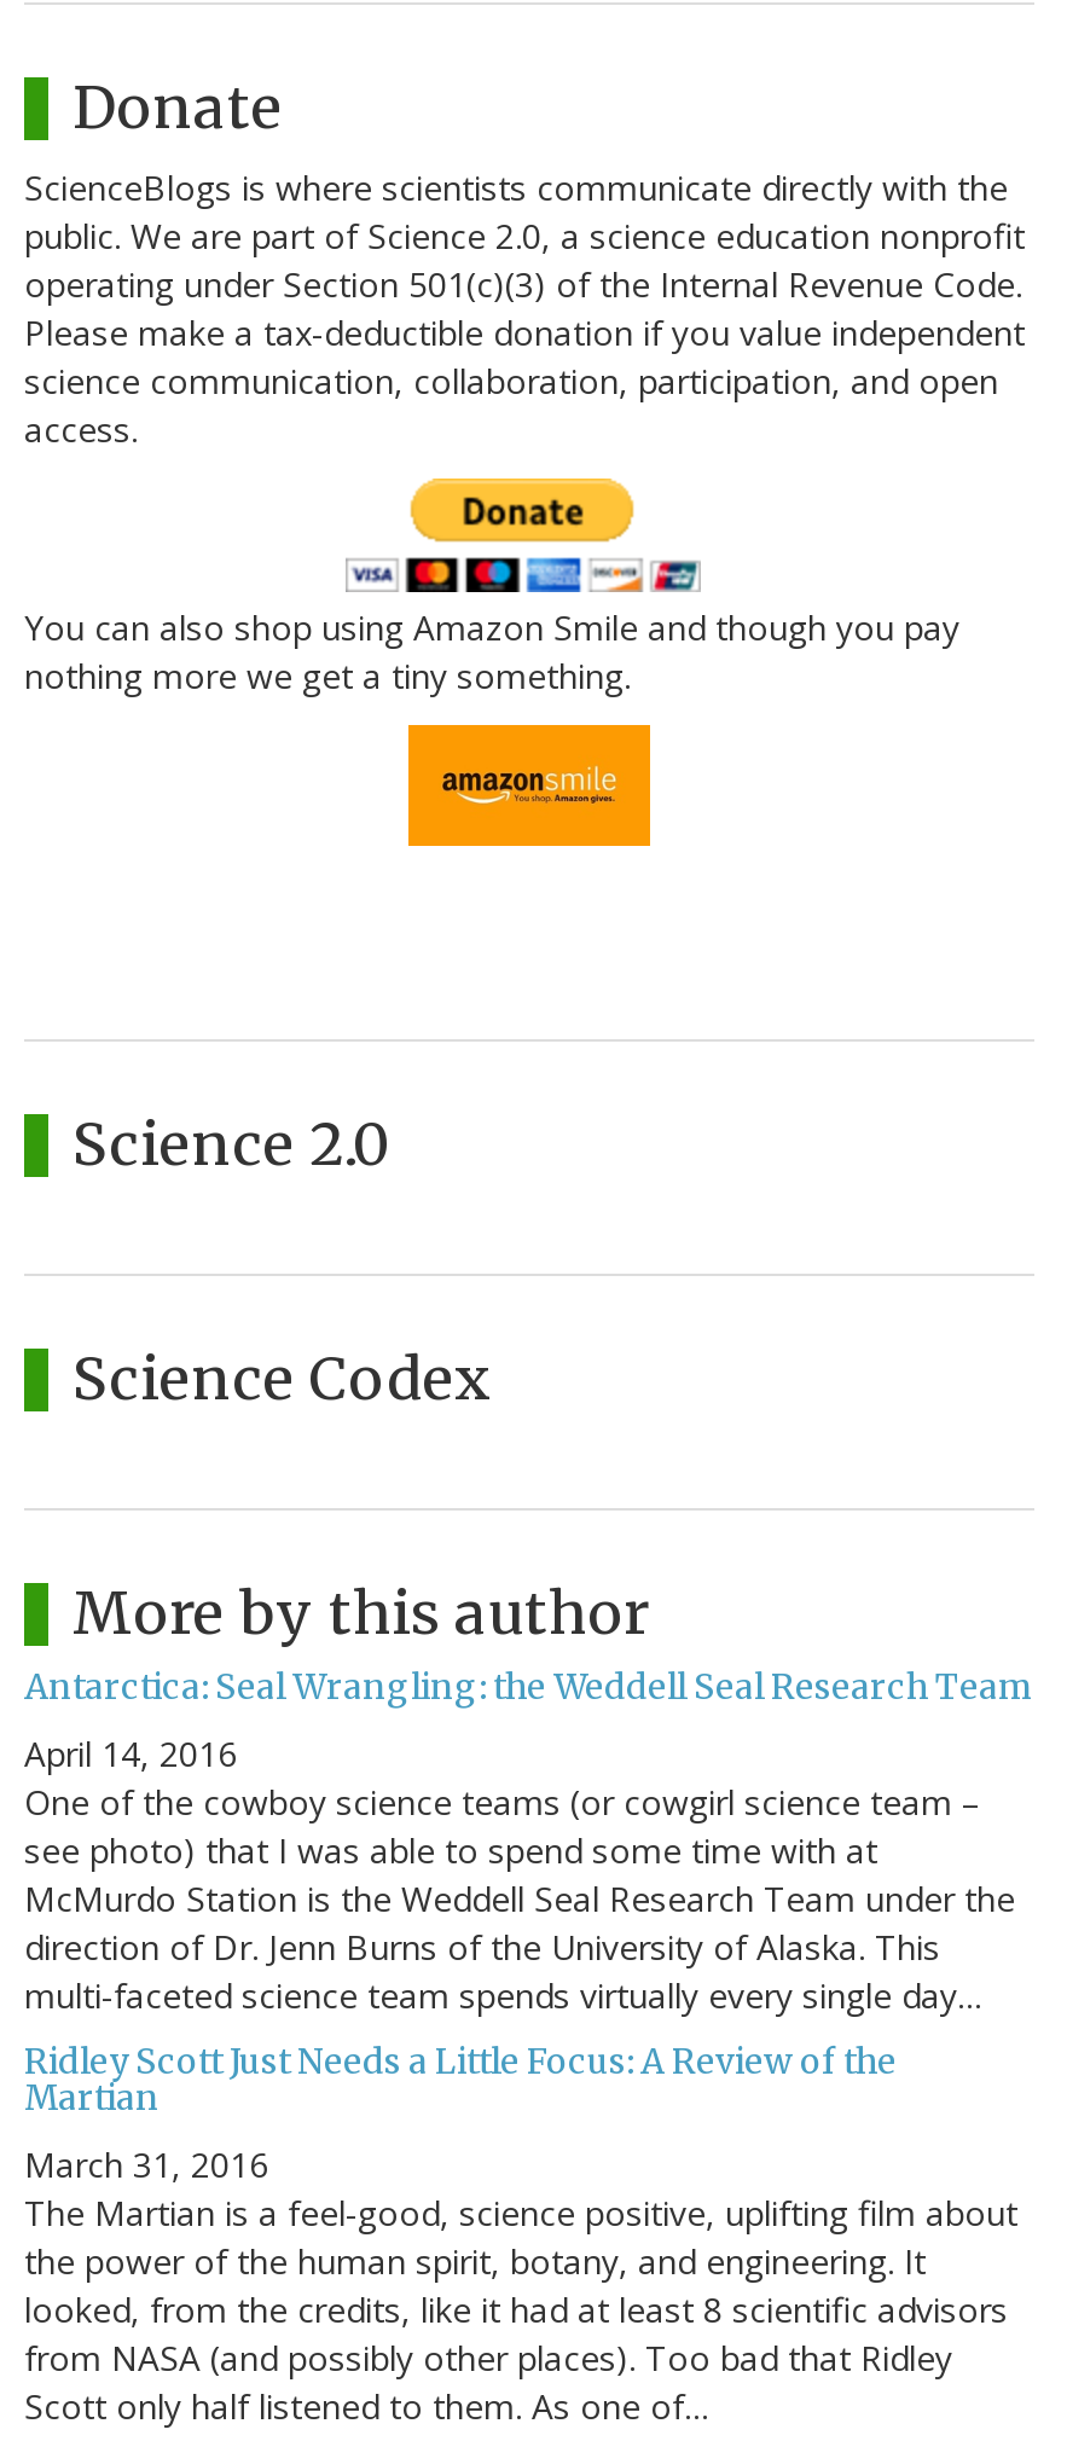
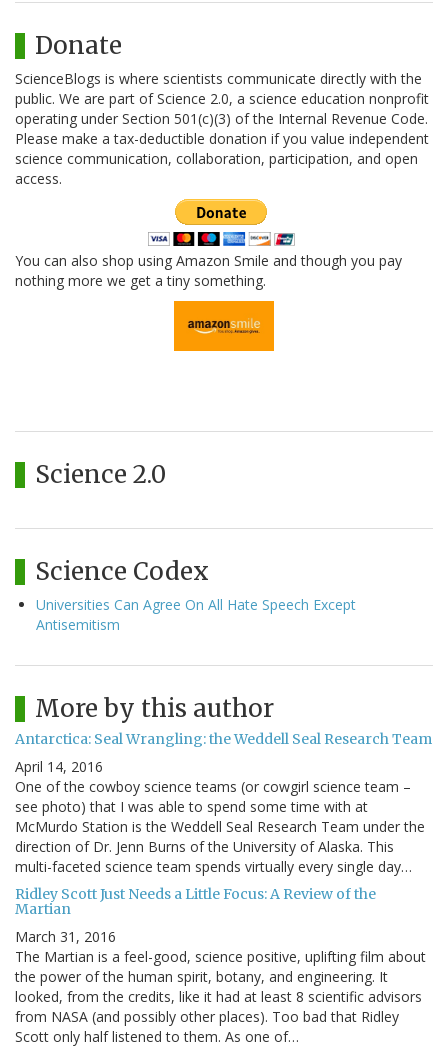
none -> [36,595,356,634] Universities Can Agree On All Hate Speech Except | Antisemitism

